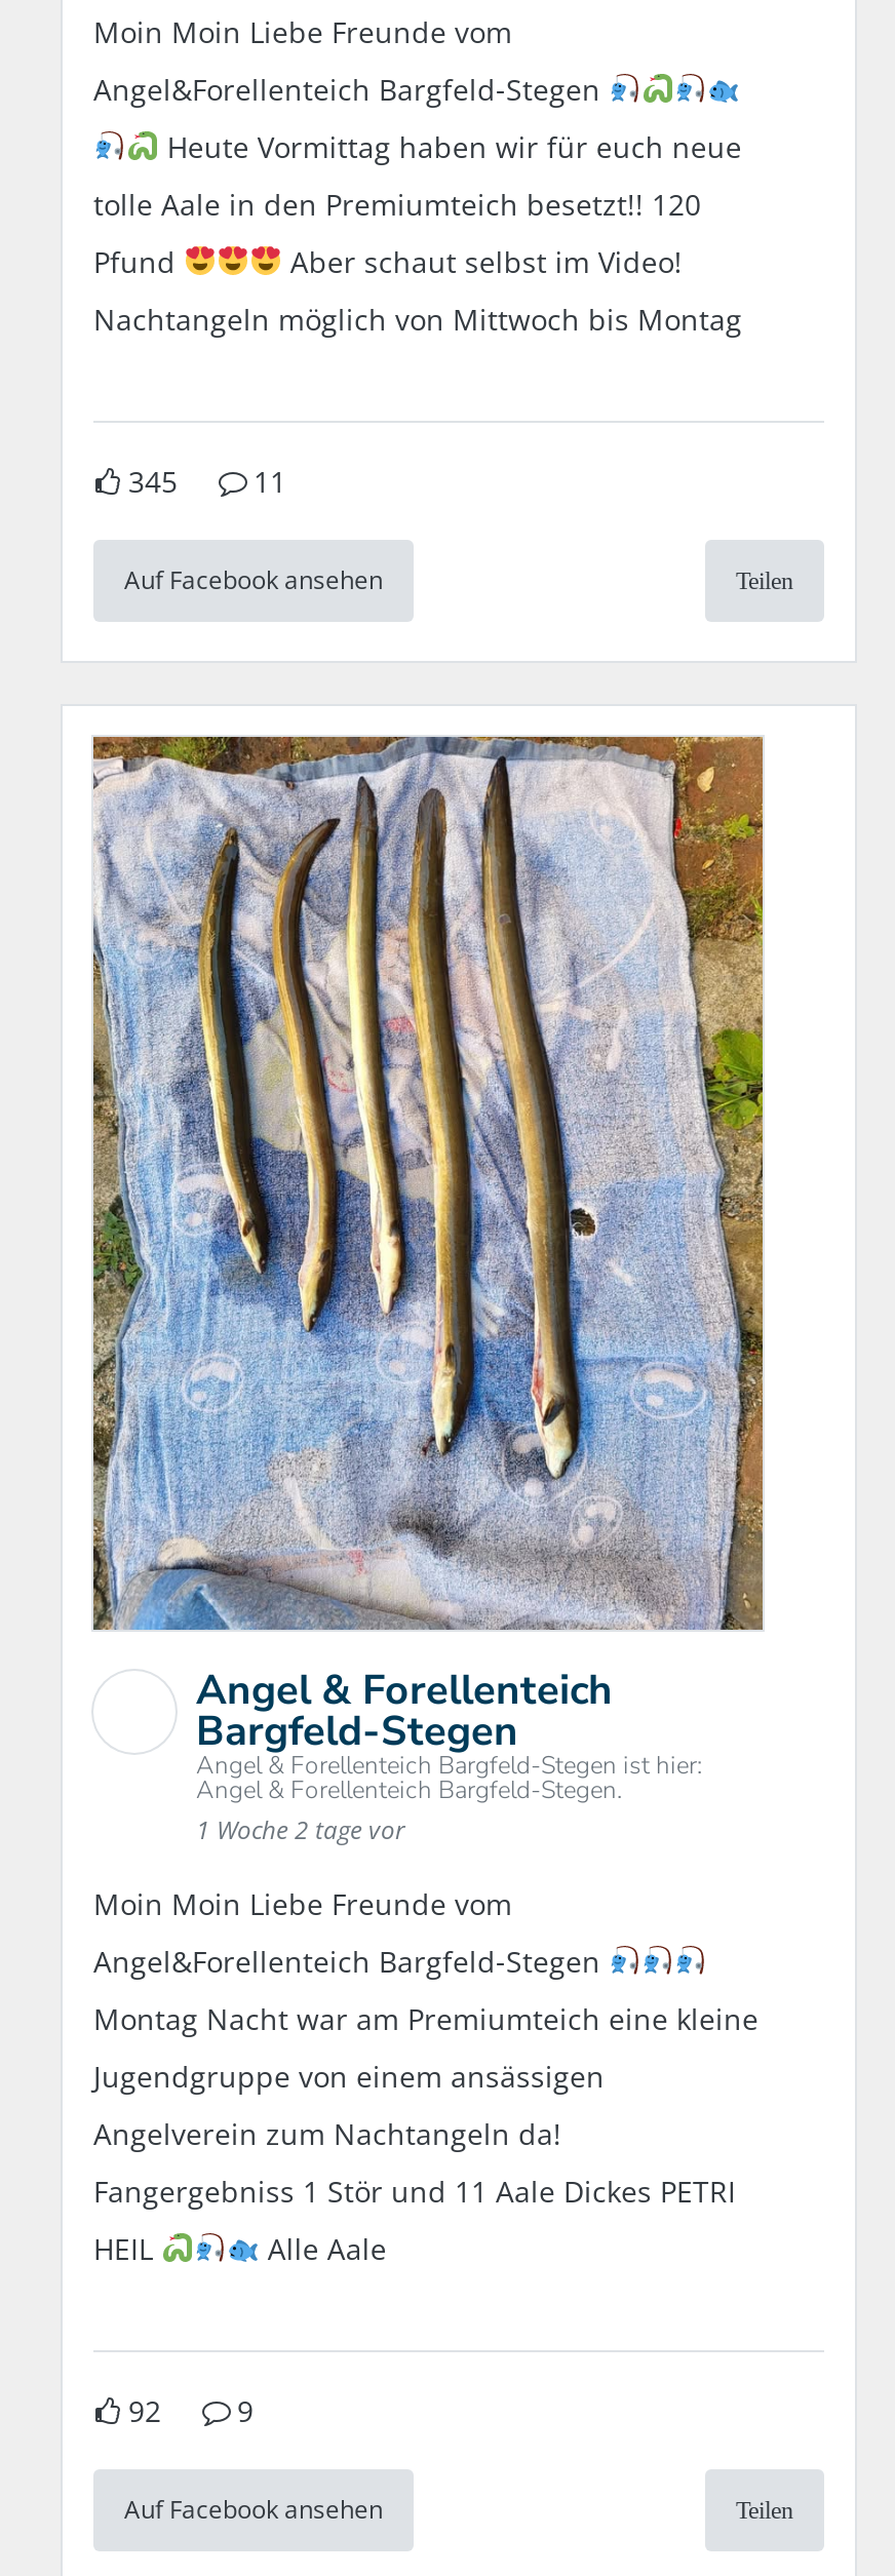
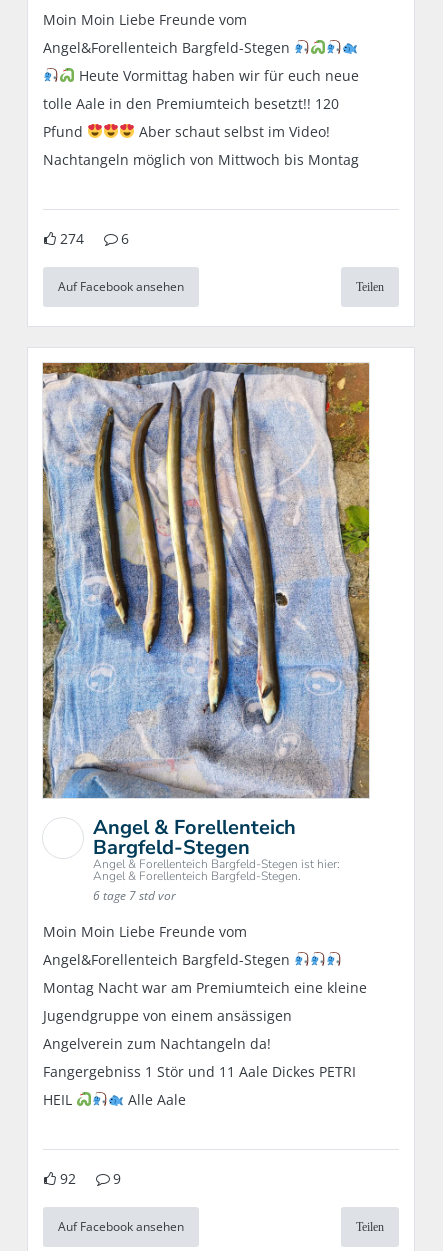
[128,462,178,501] 345 -> [60,229,84,248] 274
[254,462,286,501] 11 -> [121,229,129,248] 6
[196,1812,405,1847] 1 Woche 2 tage vor -> [93,887,176,904] 6 tage 7 std vor

